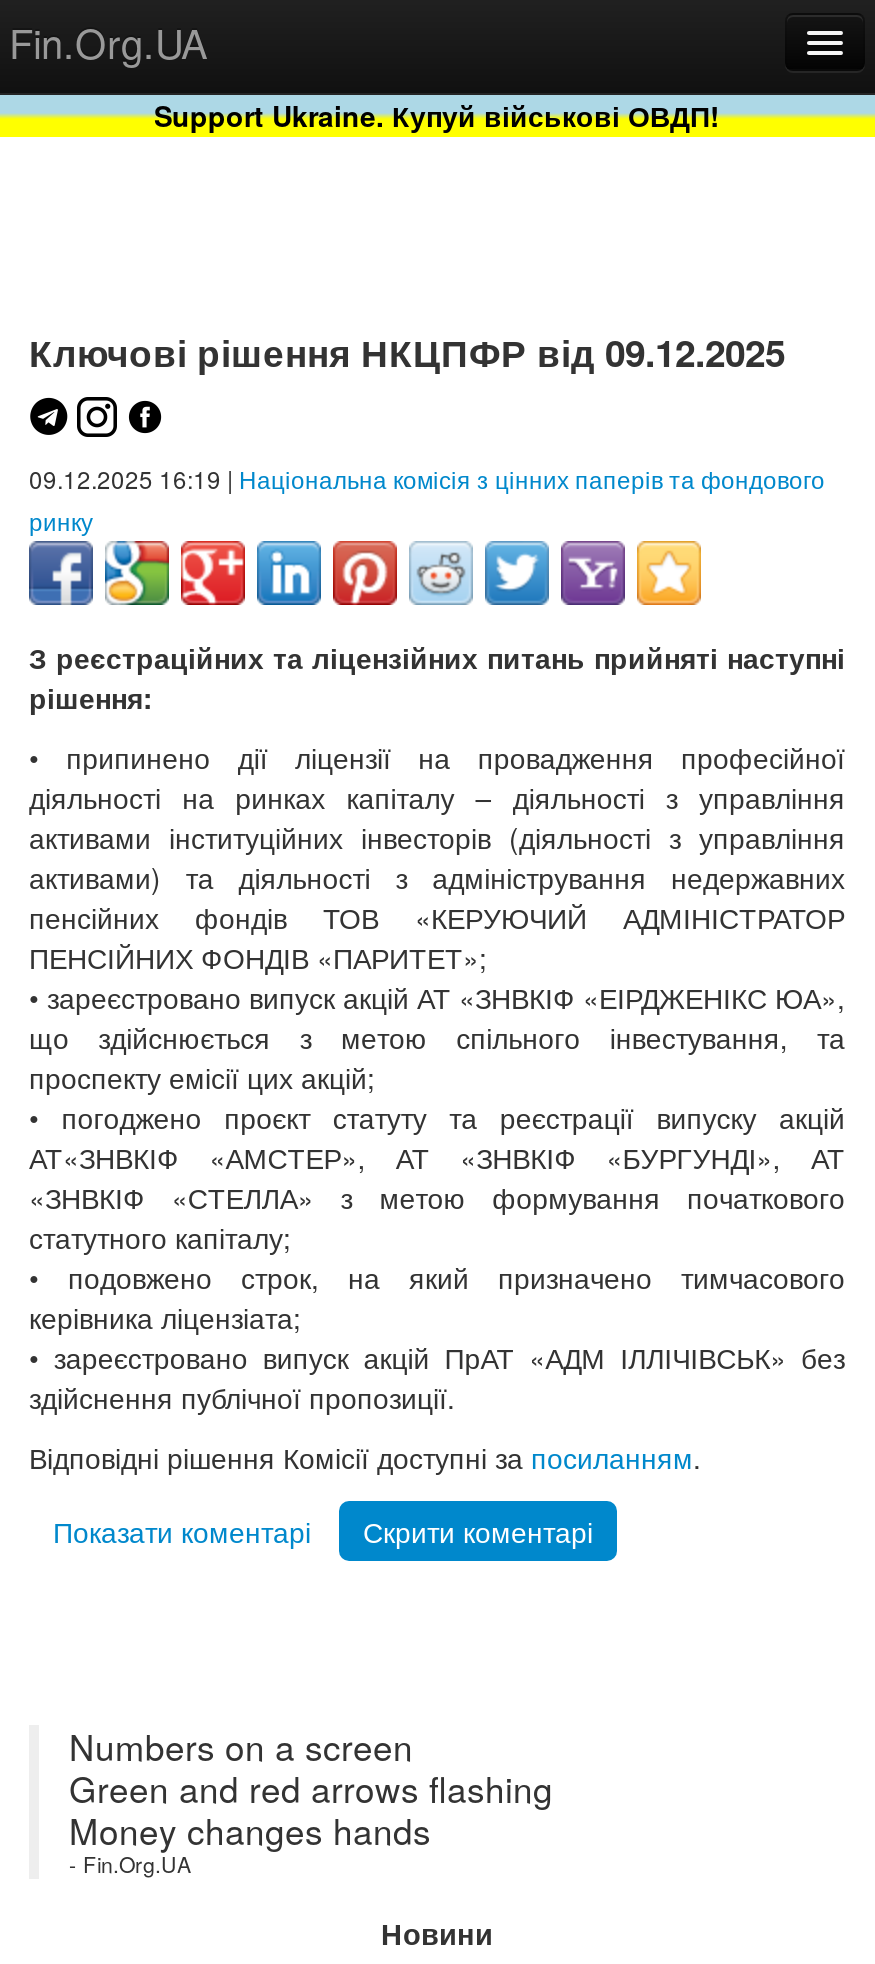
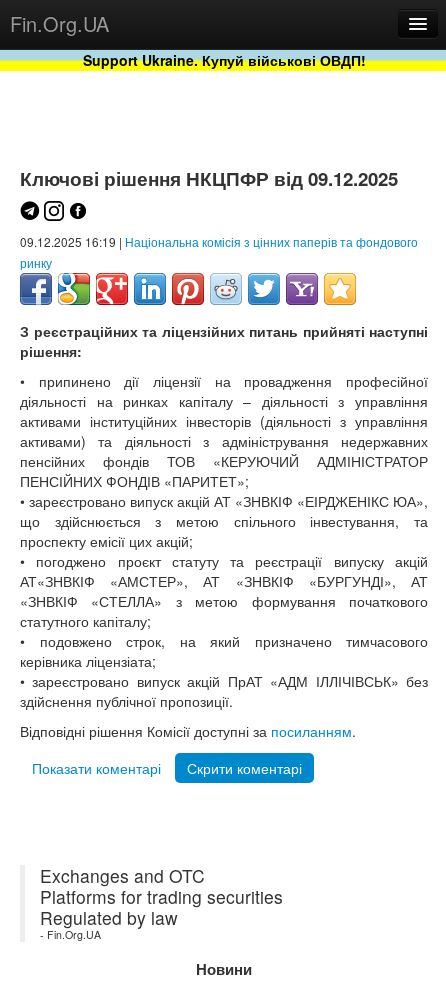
[69,1722,553,1856] Numbers on a screen | Green and red arrows flashing | Money changes hands -> [40,863,283,930] Exchanges and OTC | Platforms for trading securities | Regulated by law

